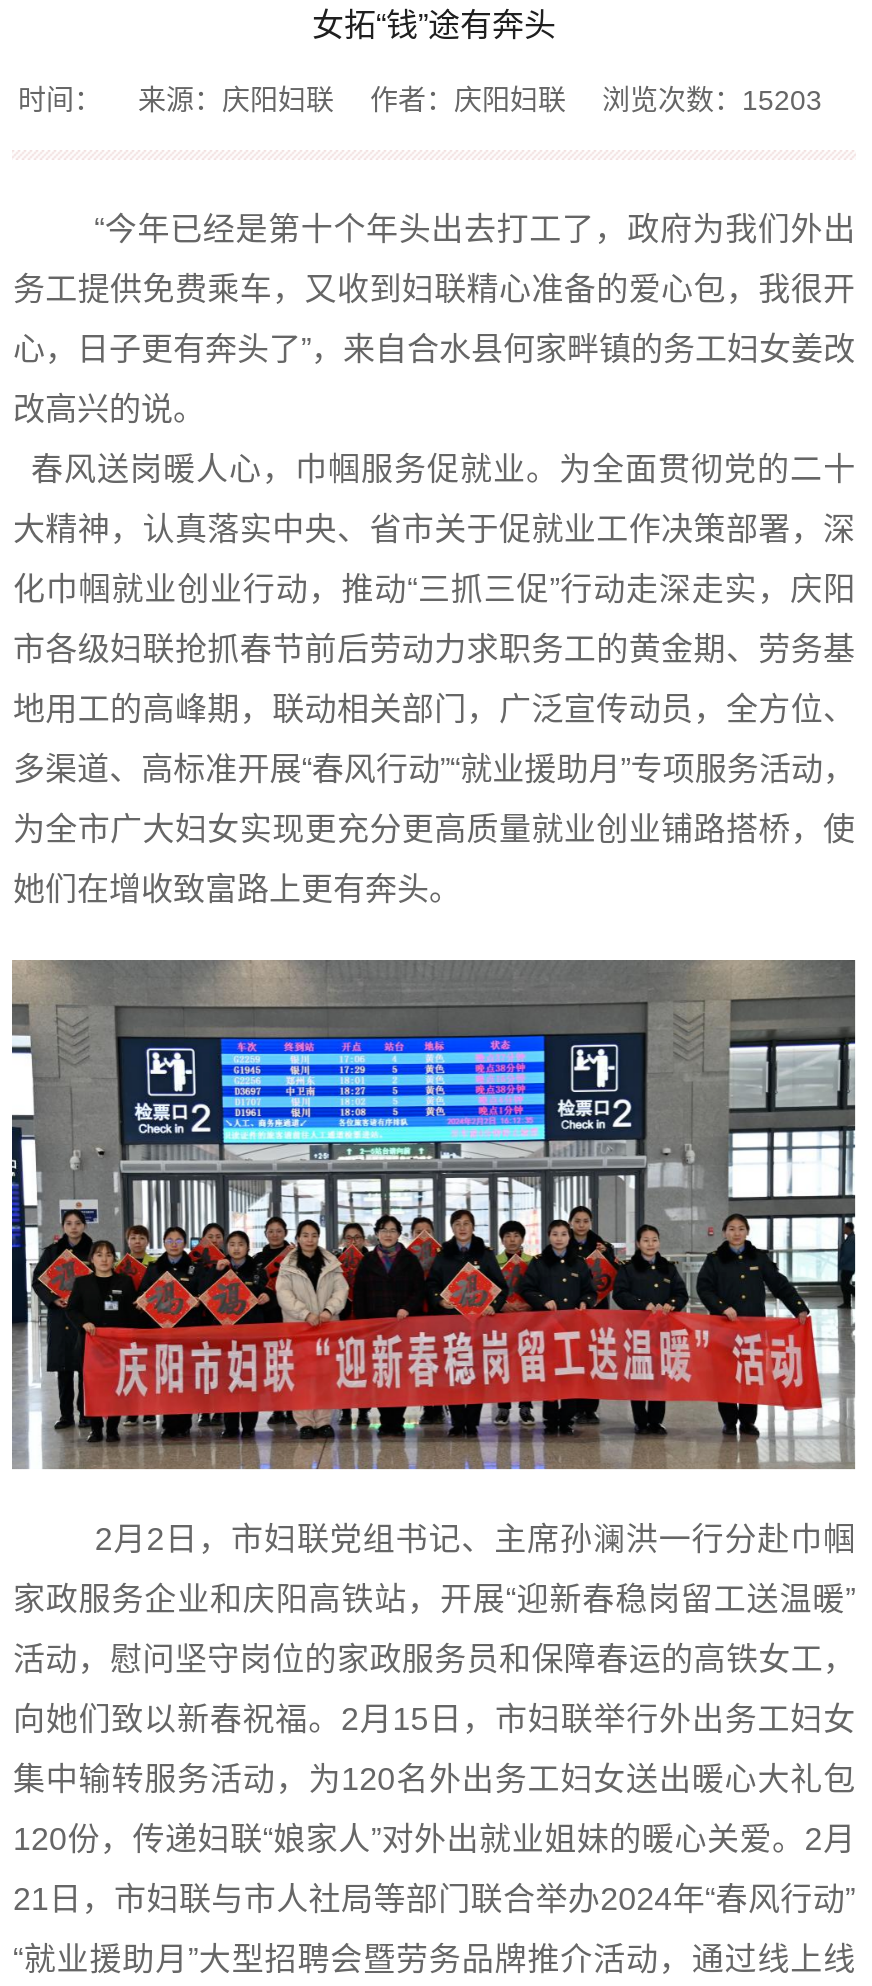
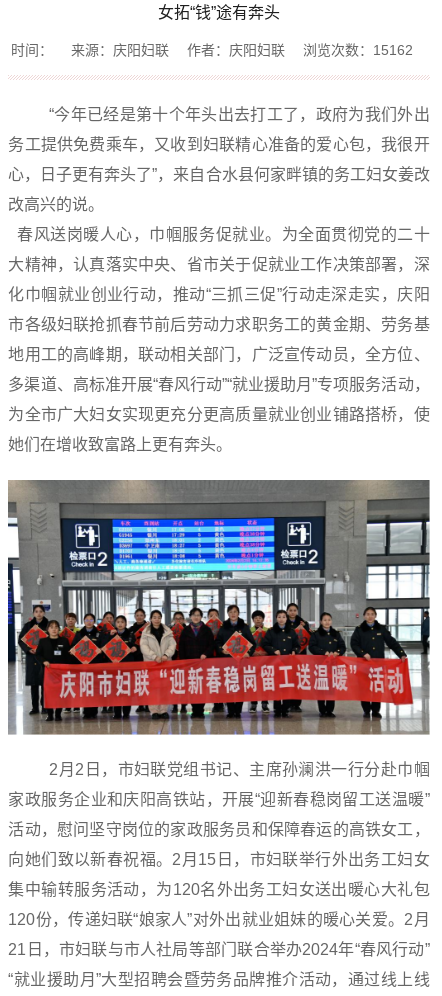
[18,84,822,116] 时间： 来源：庆阳妇联 作者：庆阳妇联 浏览次数：15203 -> [11,42,413,58] 时间： 来源：庆阳妇联 作者：庆阳妇联 浏览次数：15162

